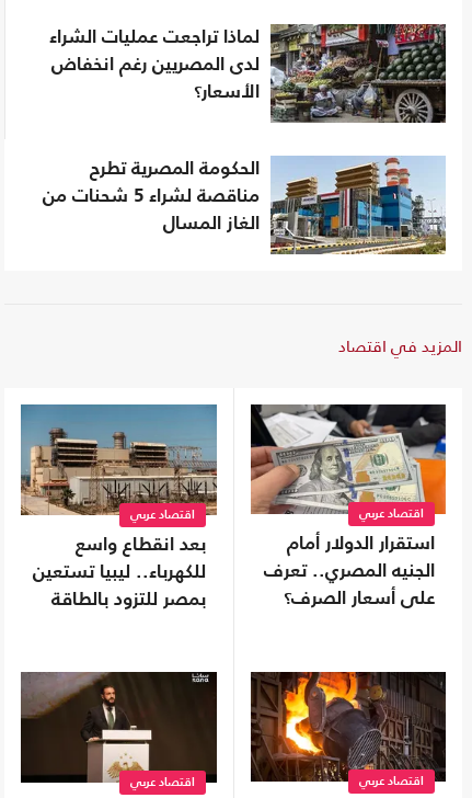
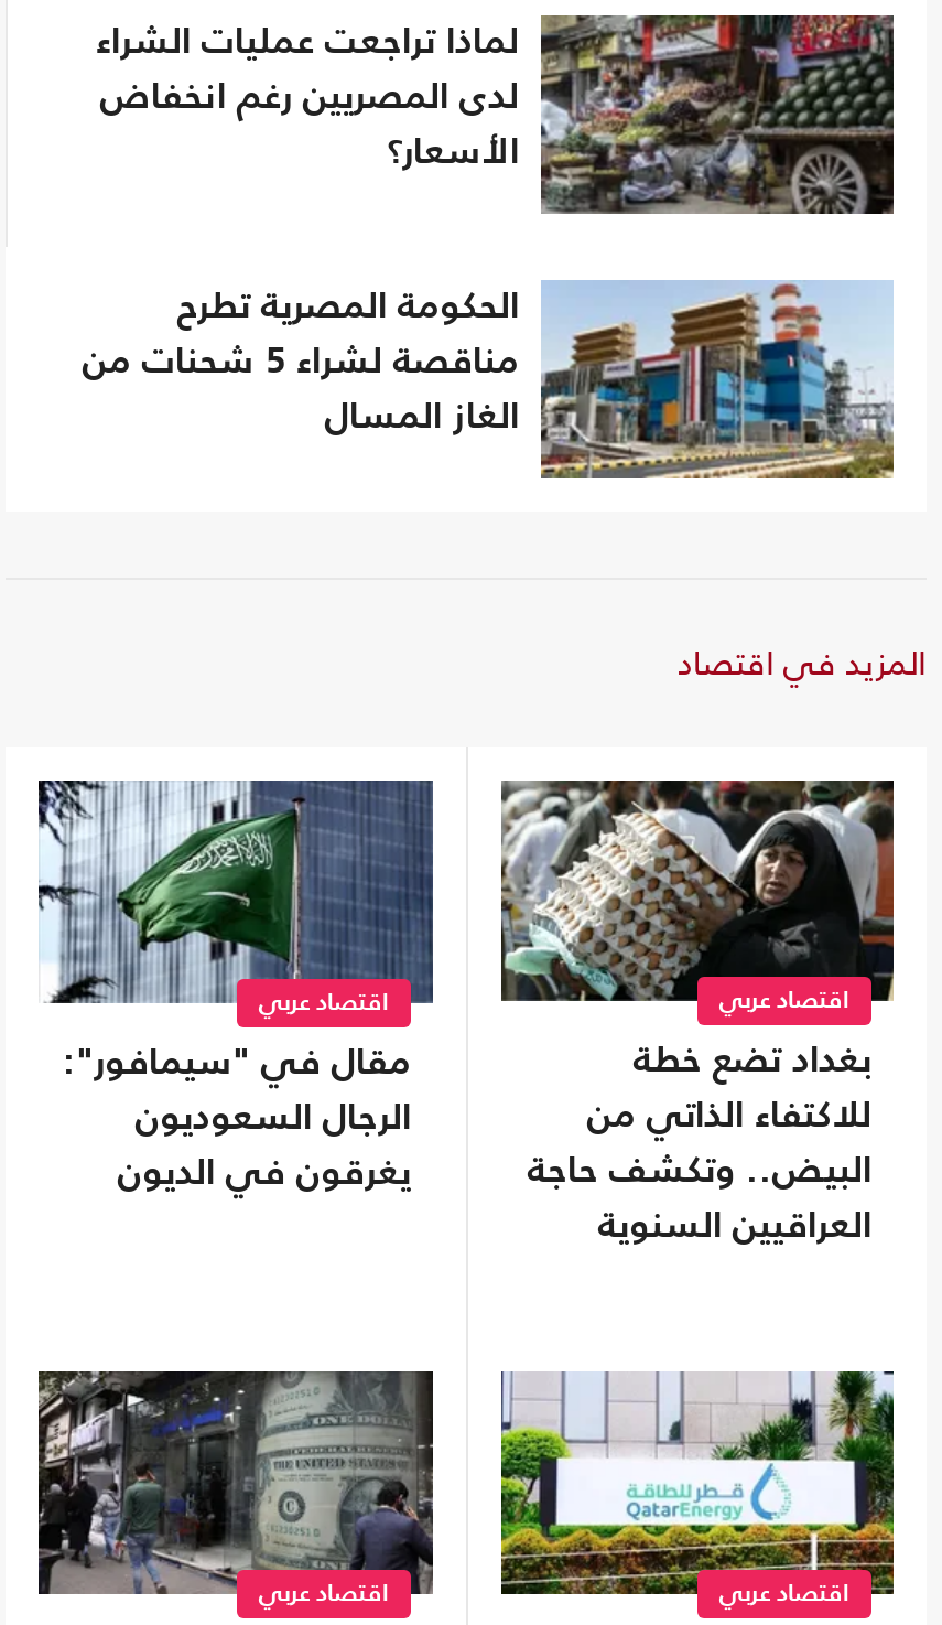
[20,403,218,554] [image] | بعد انقطاع واسع -> [36,778,435,1082] [image] | مقال في "سيمافور":
[250,403,447,608] [image] | استقرار الدولار أمام | الجنيه المصري.. تعرف | على أسعار الصرف؟ -> [499,778,896,1246] [image] | بغداد تضع خطة | للاكتفاء الذاتي من | البيض.. وتكشف حاجة | العراقيين السنوية
[33,563,206,582] للكهرباء.. ليبيا تستعين -> [136,1099,411,1137] الرجال السعوديون
[51,590,206,609] بمصر للتزود بالطاقة -> [118,1154,411,1192] يغرقون في الديون
[21,671,216,784] [image] -> [39,1369,435,1594] [image]
[250,671,447,783] [image] -> [499,1369,896,1596] [image]

